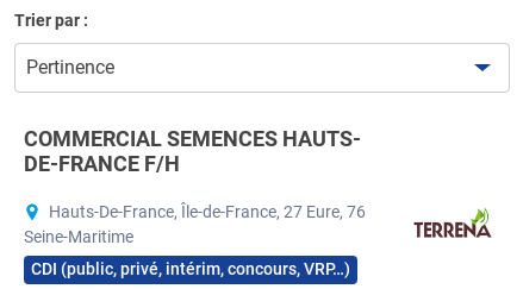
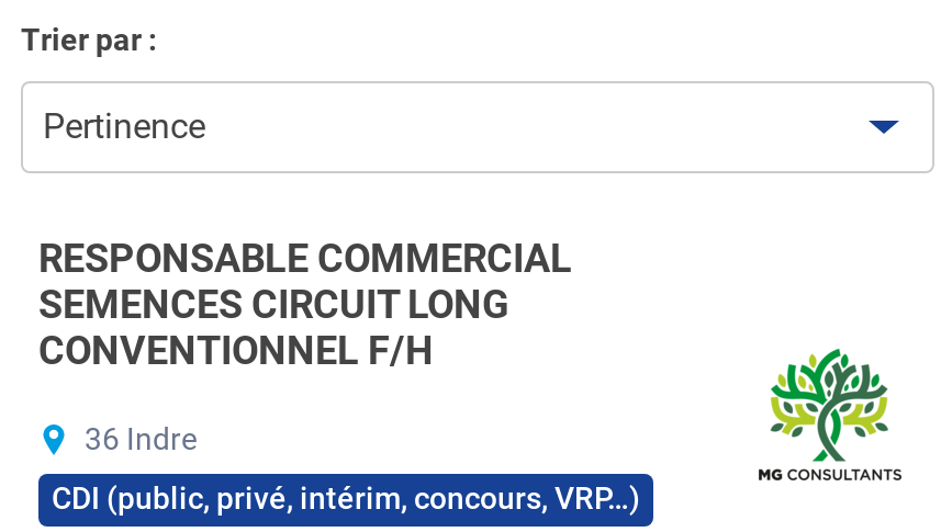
[24,127,361,176] COMMERCIAL SEMENCES HAUTS- | DE-FRANCE F/H -> [38,236,572,374] RESPONSABLE COMMERCIAL | SEMENCES CIRCUIT LONG | CONVENTIONNEL F/H
[413,188,492,259] [image] -> [757,347,904,483] [image]
[24,203,366,247] Hauts-De-France, Île-de-France, 27 Eure, 76 | Seine-Maritime -> [85,422,197,457] 36 Indre

